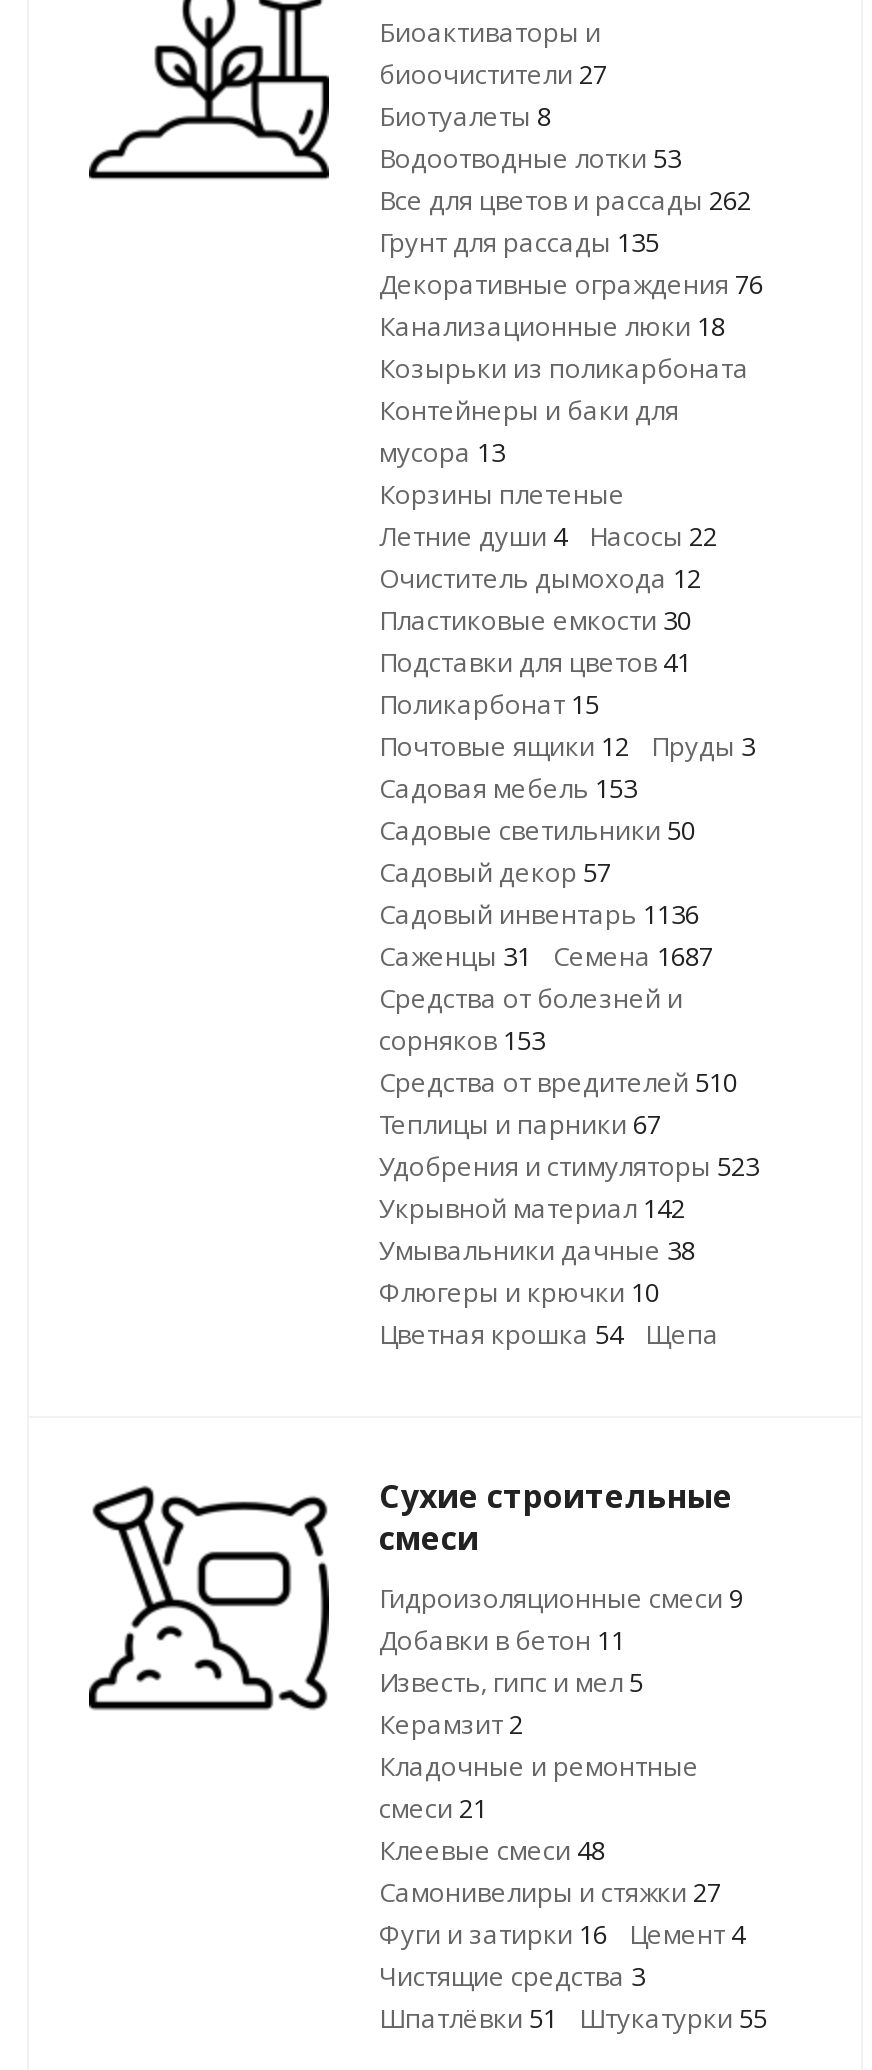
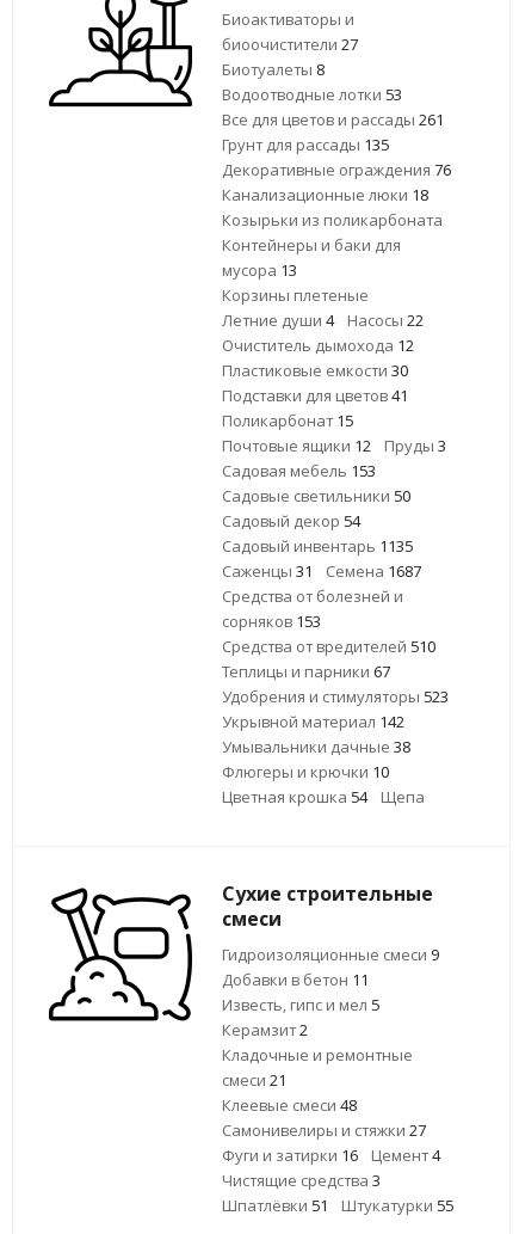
[379,182,751,218] Все для цветов и рассады 262 -> [222,109,444,130] Все для цветов и рассады 261
[379,854,611,890] Садовый декор 57 -> [222,510,360,532] Садовый декор 54
[379,896,699,932] Садовый инвентарь 1136 -> [222,535,413,557] Садовый инвентарь 1135

